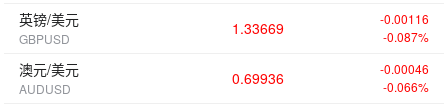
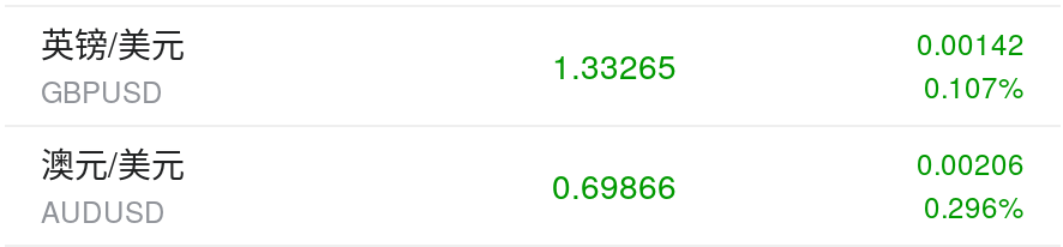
[380,10,429,27] -0.00116 -> [917,22,1025,63] 0.00142
[232,18,284,38] 1.33669 -> [552,40,677,88] 1.33265
[383,28,429,45] -0.087% -> [924,65,1025,106] 0.107%
[380,60,429,77] -0.00046 -> [917,142,1025,182] 0.00206
[232,68,284,88] 0.69936 -> [552,160,677,208] 0.69866
[383,78,429,95] -0.066% -> [924,185,1025,226] 0.296%

